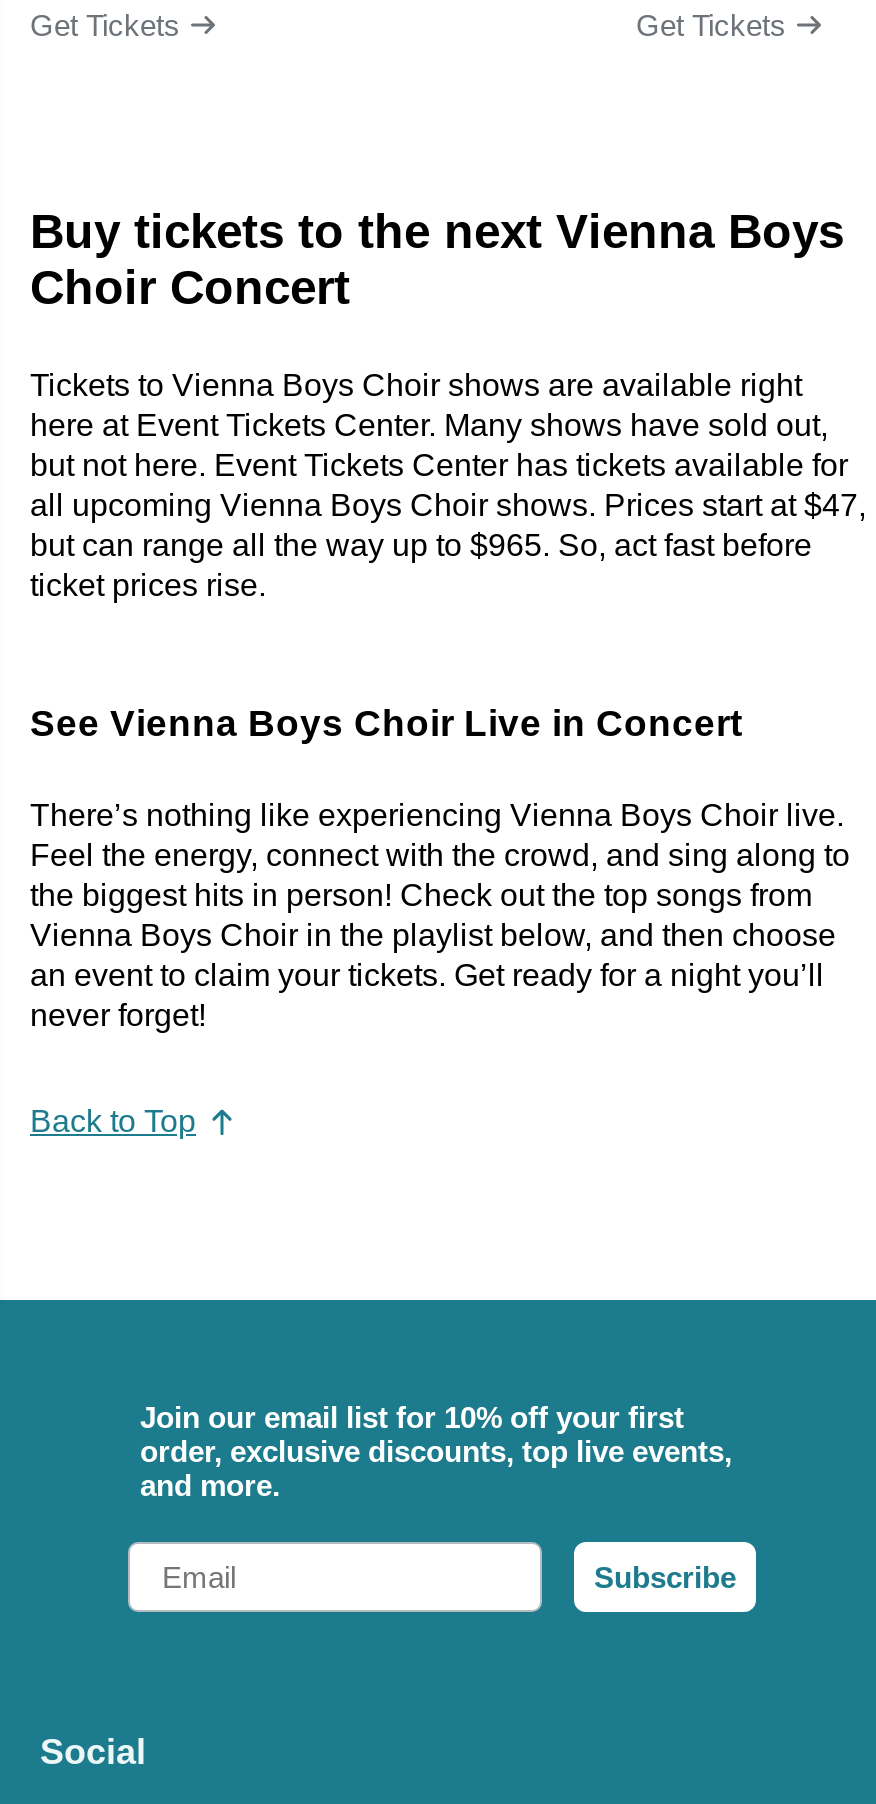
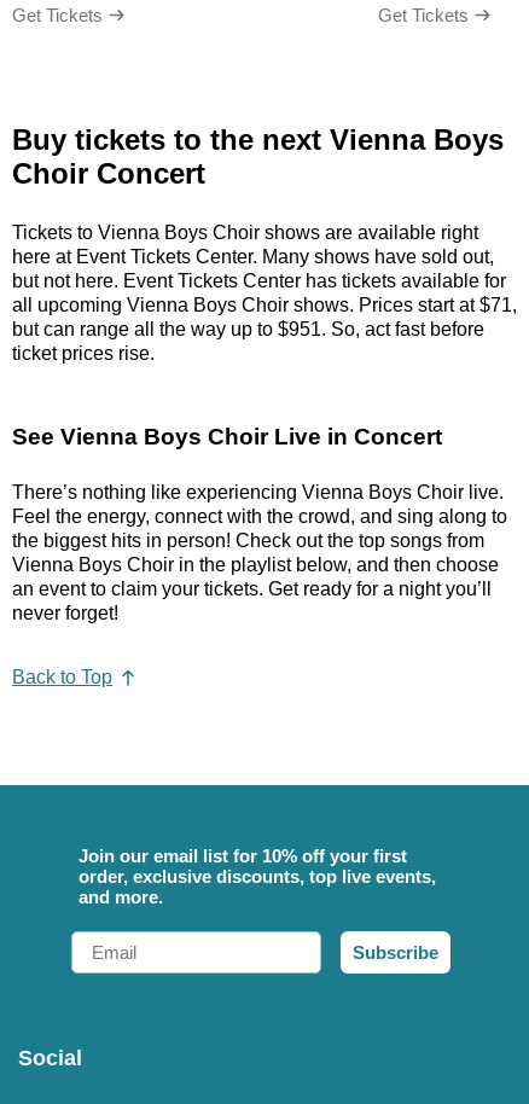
[30,487,866,521] all upcoming Vienna Boys Choir shows. Prices start at $47, -> [12,294,517,315] all upcoming Vienna Boys Choir shows. Prices start at $71,
[30,527,812,561] but can range all the way up to $965. So, act fast before -> [12,318,484,339] but can range all the way up to $951. So, act fast before

